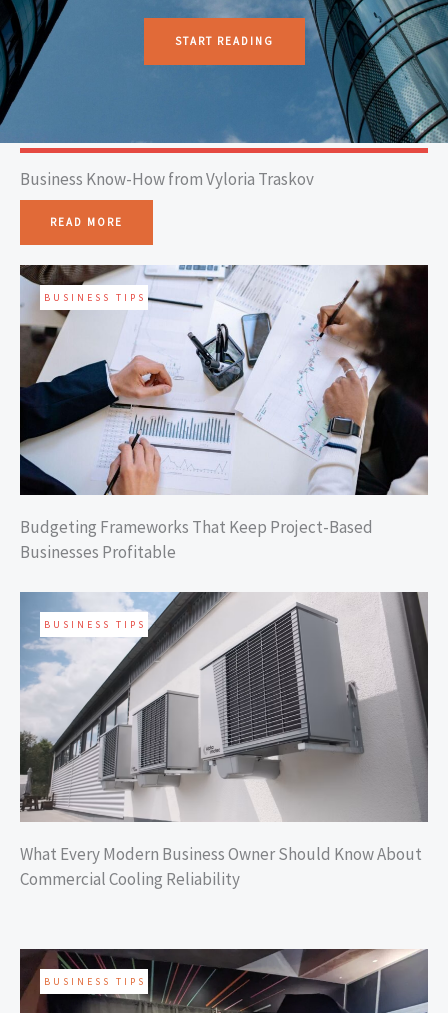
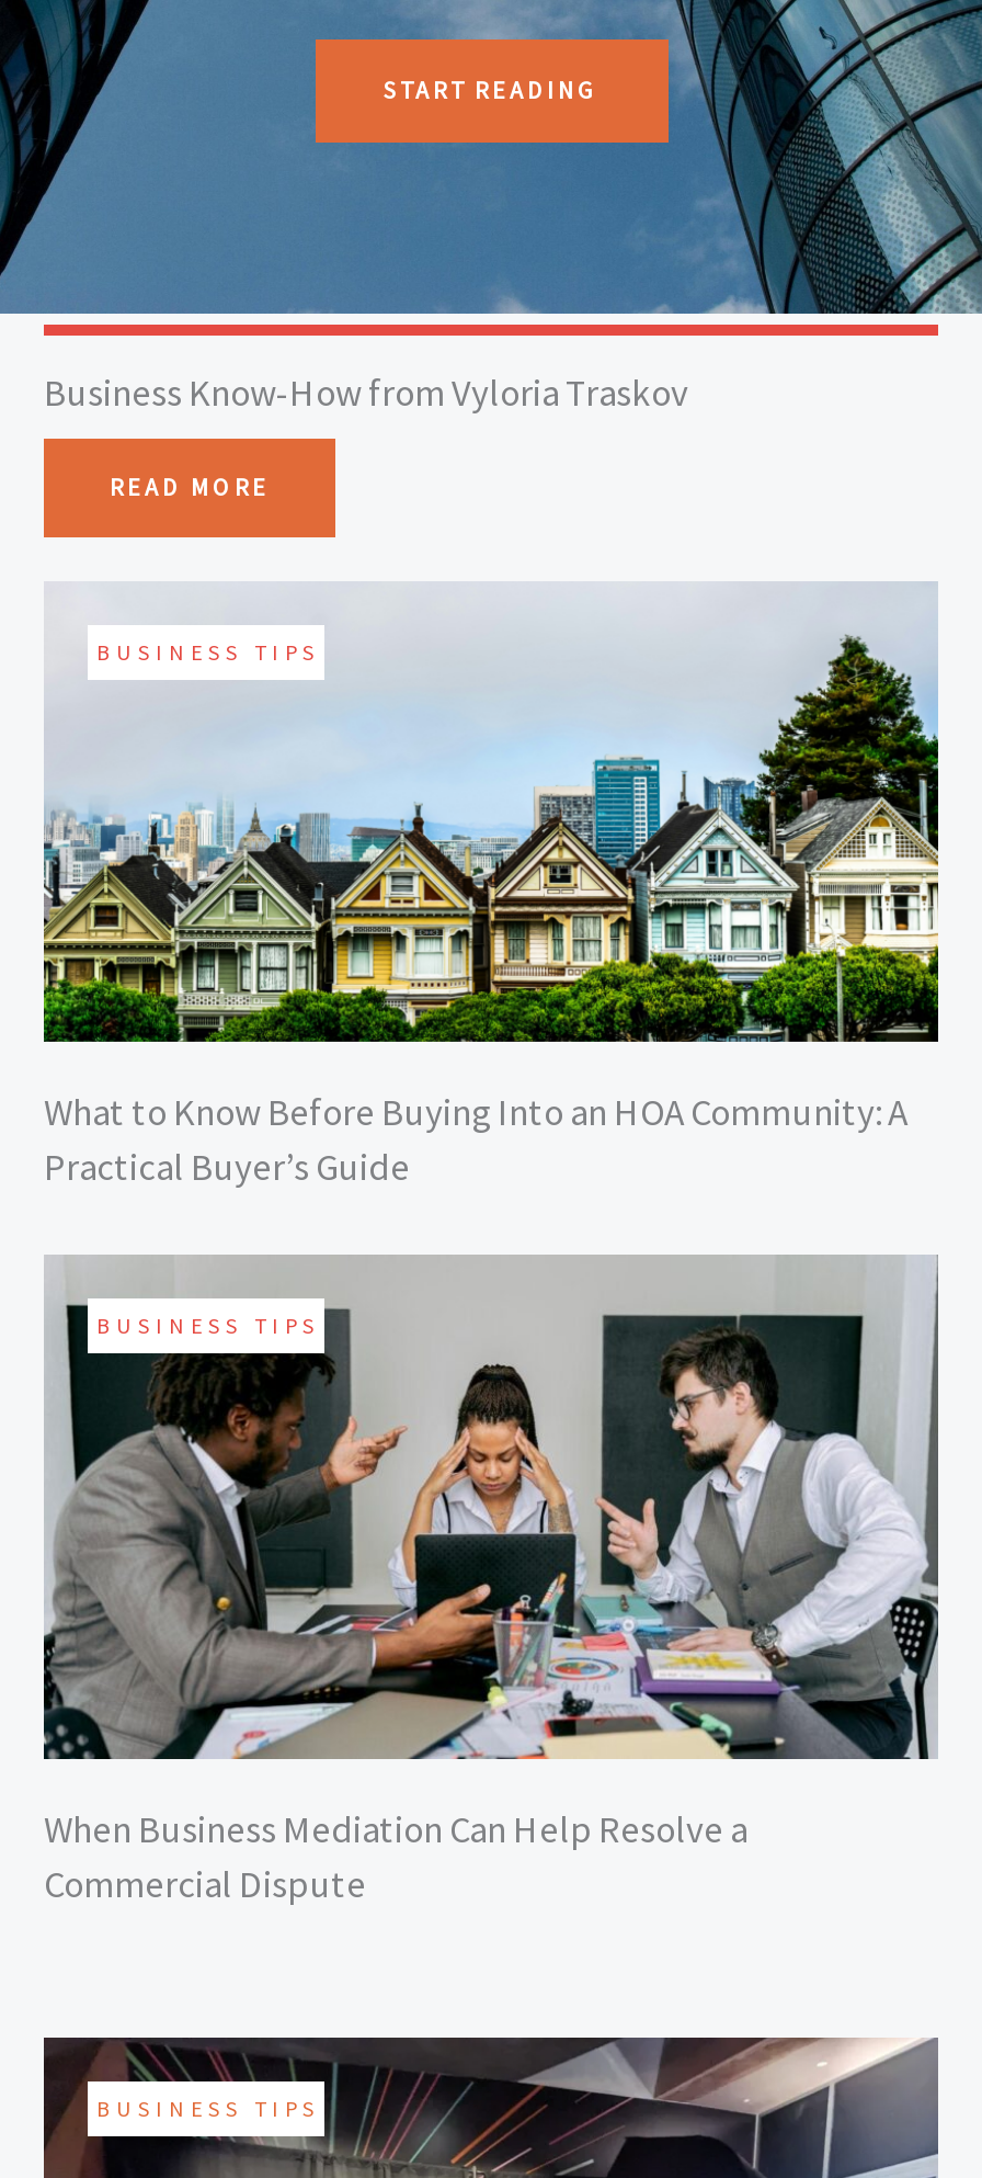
[19,264,429,563] [image] | Budgeting Frameworks That Keep Project-Based | Businesses Profitable -> [42,581,940,1191] [image] | What to Know Before Buying Into an HOA Community: A | Practical Buyer’s Guide
[19,592,428,890] [image] | What Every Modern Business Owner Should Know About | Commercial Cooling Reliability -> [42,1255,938,1908] [image] | When Business Mediation Can Help Resolve a | Commercial Dispute

